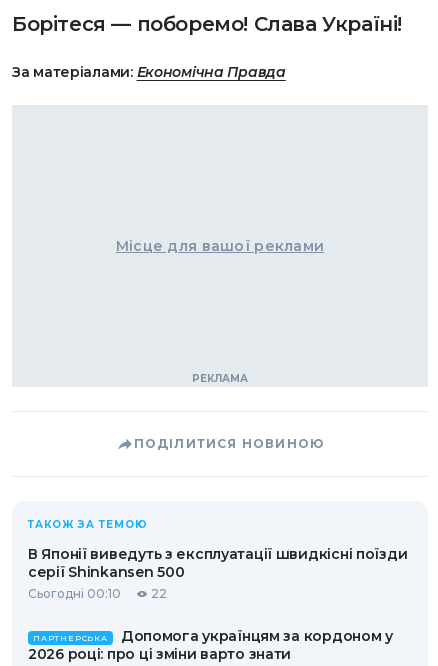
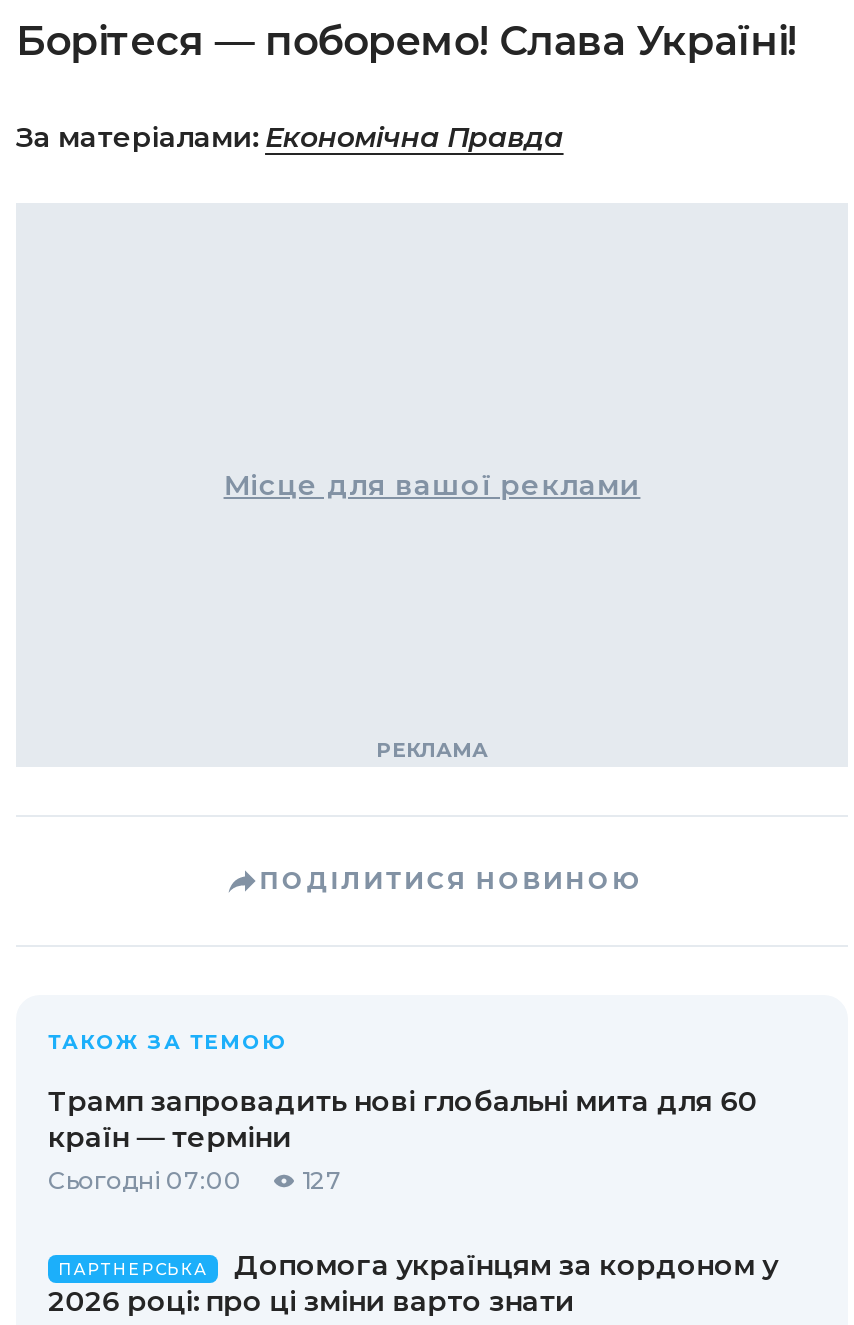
[28,545,407,601] В Японії виведуть з експлуатації швидкісні поїзди | серії Shinkansen 500 | Сьогодні 00:10 | 22 -> [48,1082,757,1194] Трамп запровадить нові глобальні мита для 60 | країн — терміни | Сьогодні 07:00 | 127

